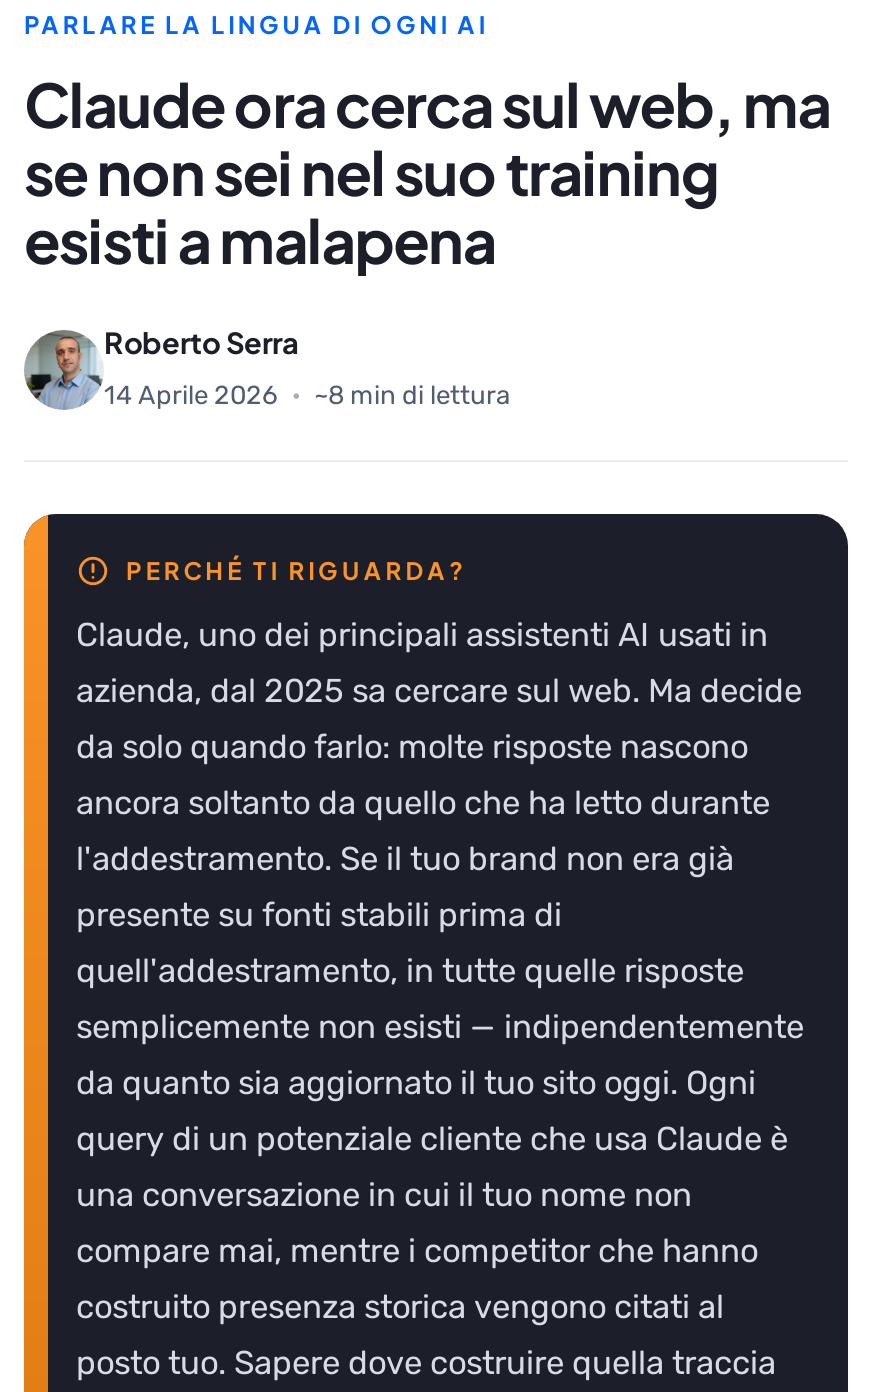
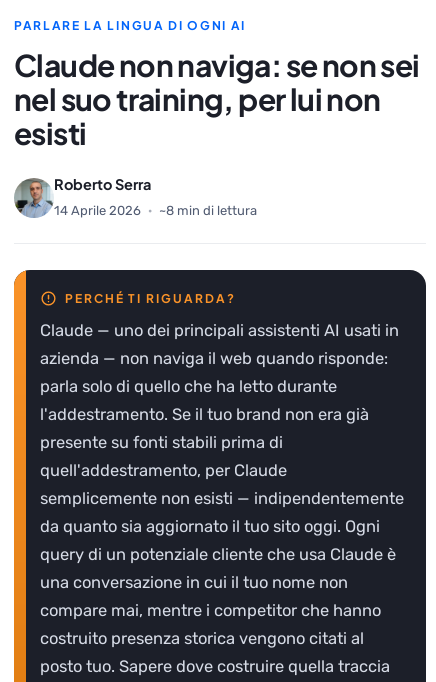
[24,66,830,278] Claude ora cerca sul web, ma | se non sei nel suo training | esisti a malapena -> [14,46,420,152] Claude non naviga: se non sei | nel suo training, per lui non | esisti
[76,616,802,822] Claude, uno dei principali assistenti AI usati in | azienda, dal 2025 sa cercare sul web. Ma decide | da solo quando farlo: molte risposte nascono | ancora soltanto da quello che ha letto durante -> [40,321,399,396] Claude — uno dei principali assistenti AI usati in | azienda — non naviga il web quando risponde: | parla solo di quello che ha letto durante
[76,952,744,990] quell'addestramento, in tutte quelle risposte -> [40,461,287,480] quell'addestramento, per Claude

